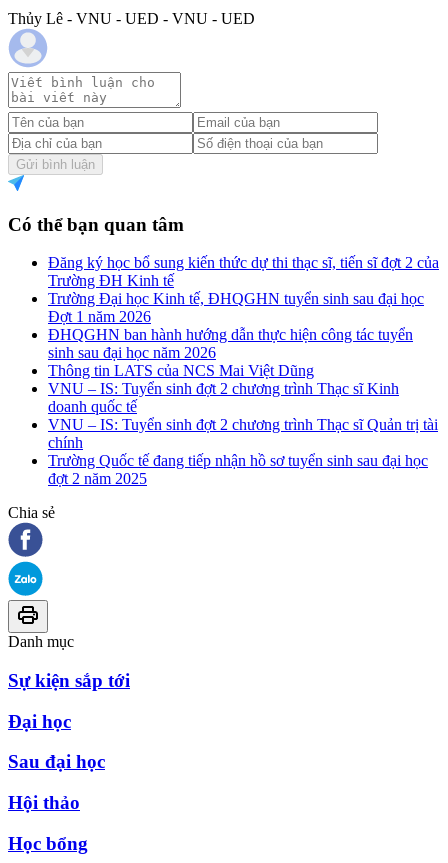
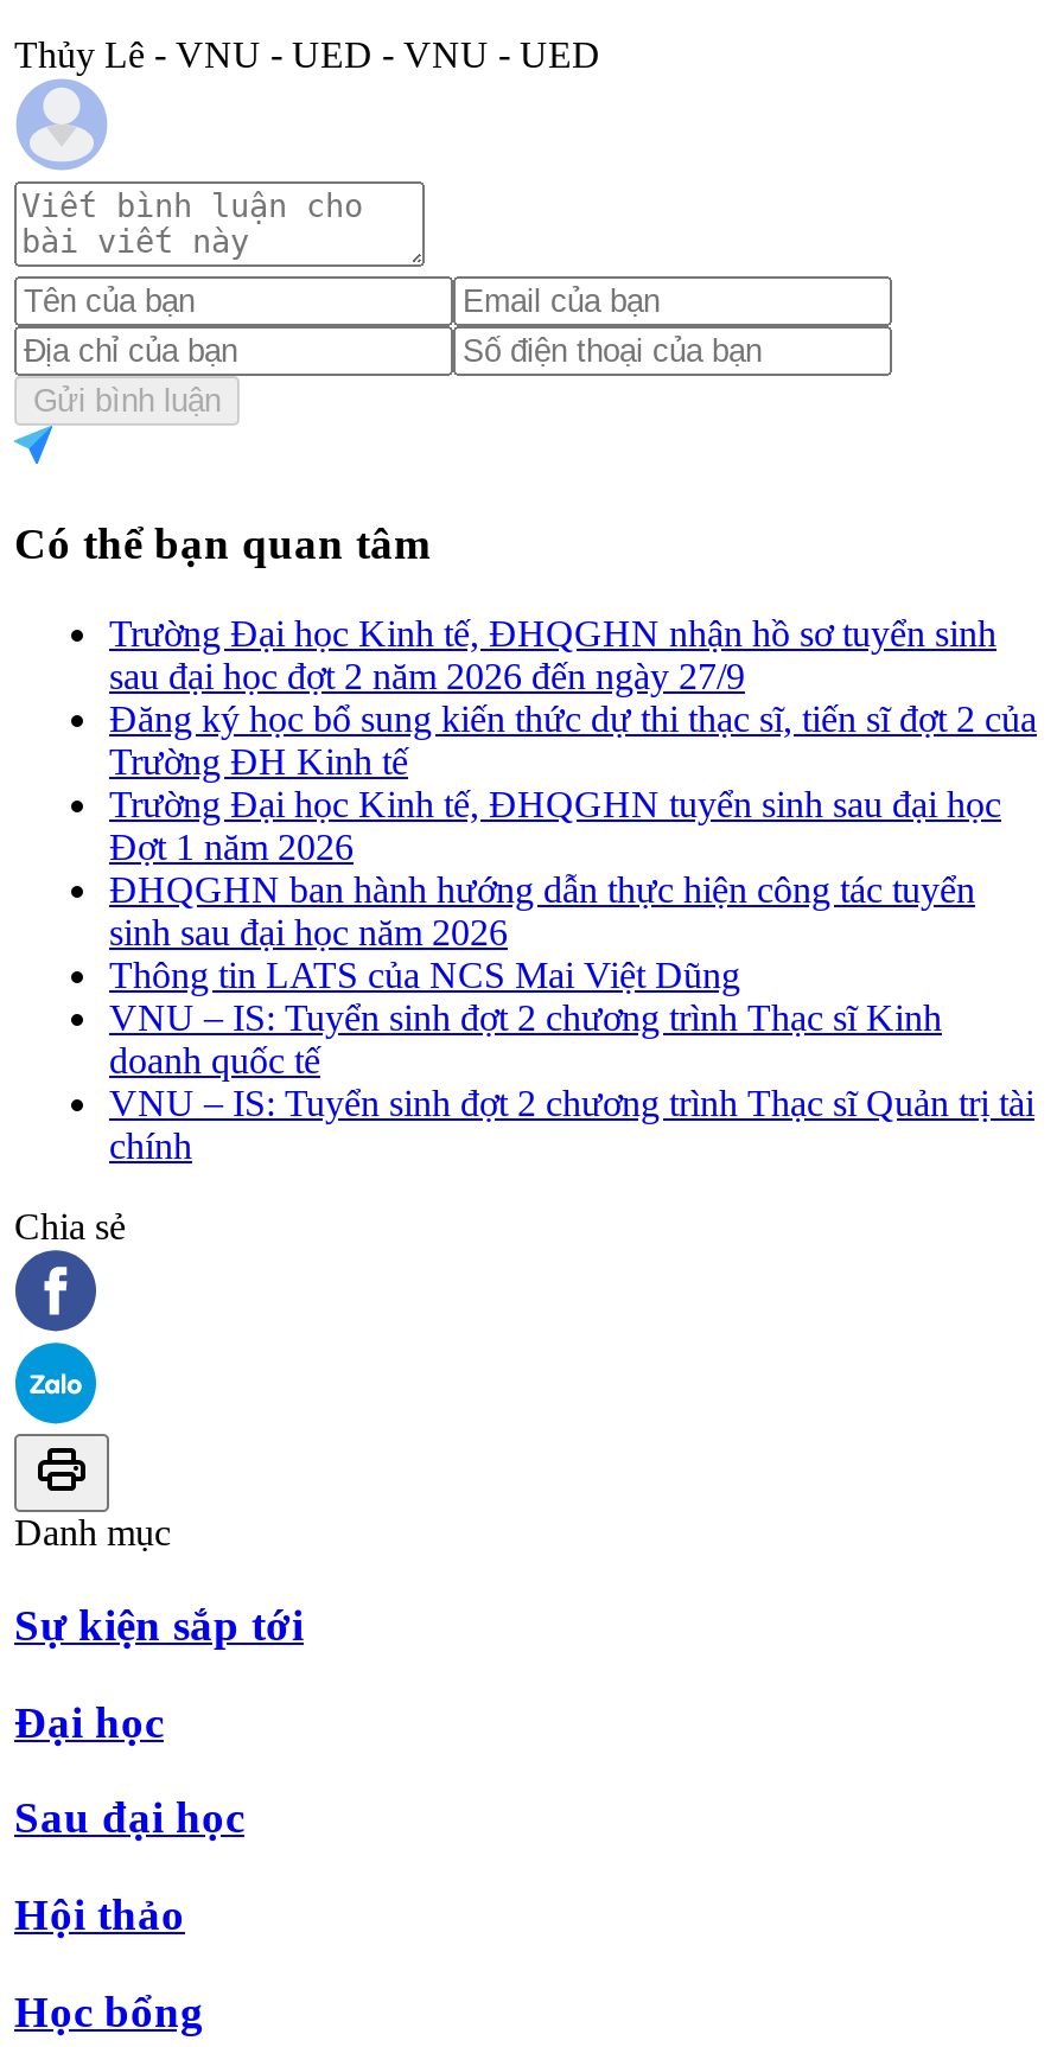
none -> [109,614,996,697] Trường Đại học Kinh tế, ĐHQGHN nhận hồ sơ tuyển sinh | sau đại học đợt 2 năm 2026 đến ngày 27/9
moved [48,254,439,451] -> [109,699,1037,1166]: Đăng ký học bổ sung kiến thức dự thi thạc sĩ, tiến sĩ đợt 2 của | Trường ĐH Kinh tế | Trường Đại học Kinh tế, ĐHQGHN tuyển sinh sau đại học | ... | VNU – IS: Tuyển sinh đợt 2 chương trình Thạc sĩ Quản trị tài | chính
[48,452,428,487] Trường Quốc tế đang tiếp nhận hồ sơ tuyển sinh sau đại học | đợt 2 năm 2025 -> none

